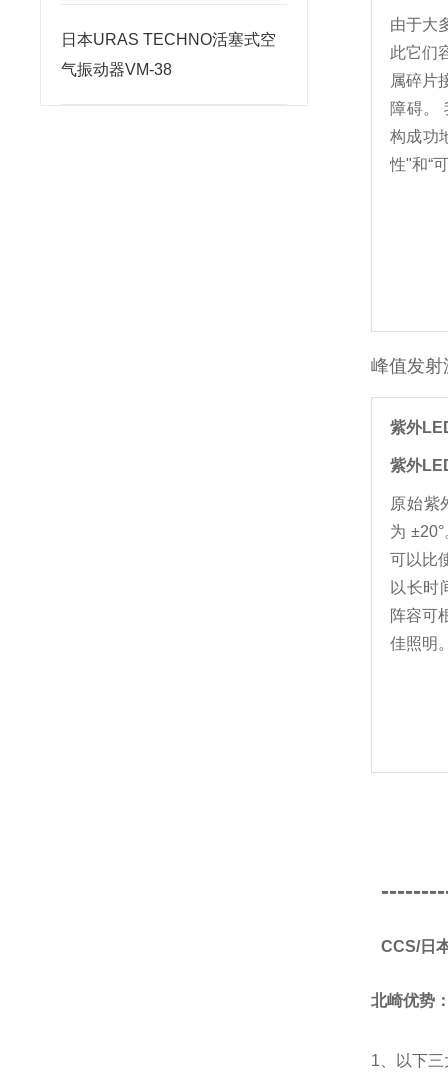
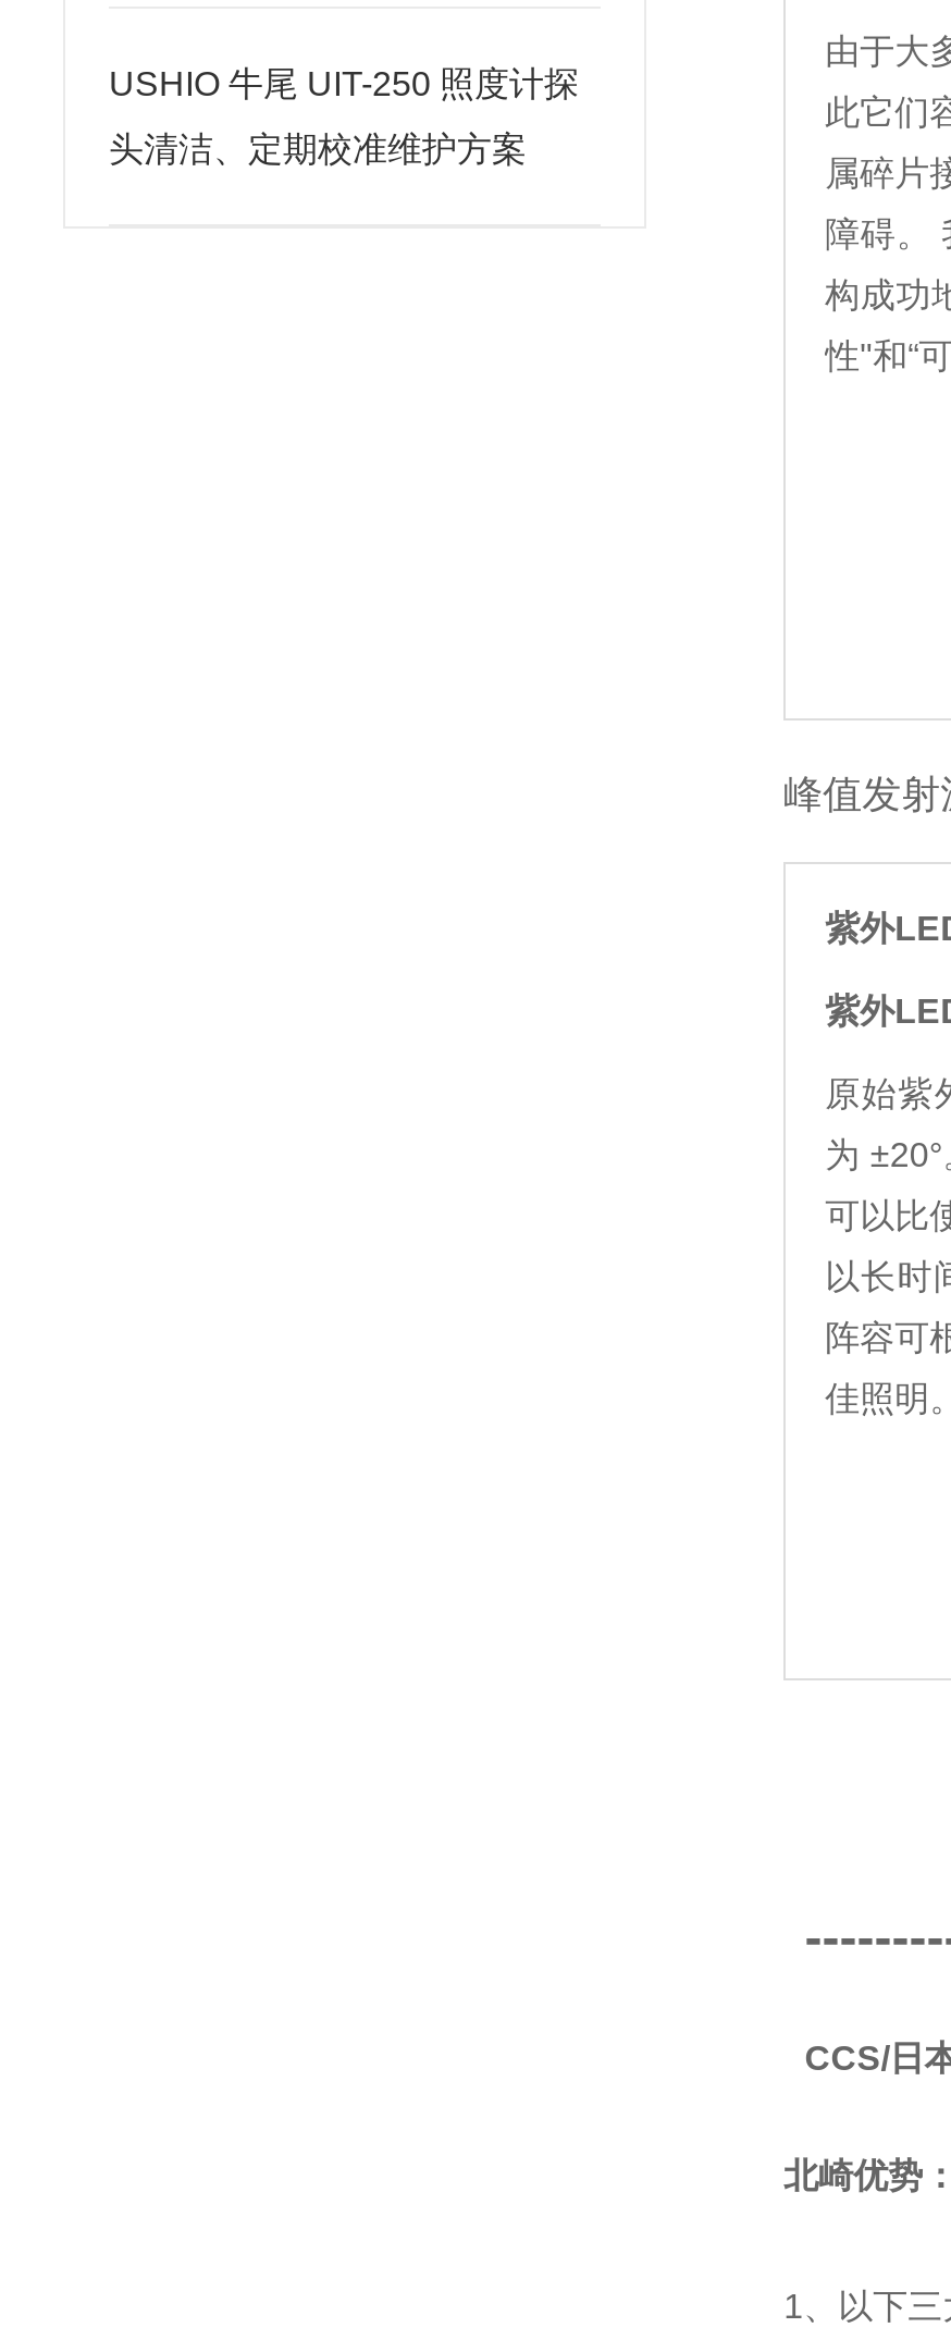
[61,31,276,48] 日本URAS TECHNO活塞式空 -> [109,65,579,102] USHIO 牛尾 UIT-250 照度计探
[61,61,172,78] 气振动器VM-38 -> [109,131,527,168] 头清洁、定期校准维护方案

